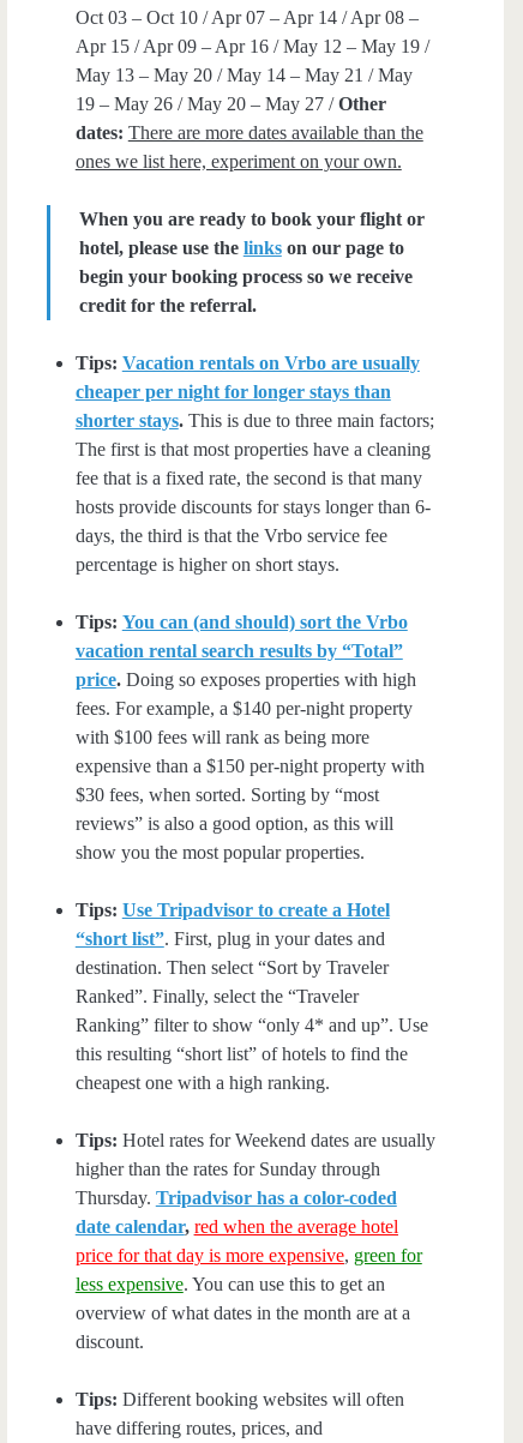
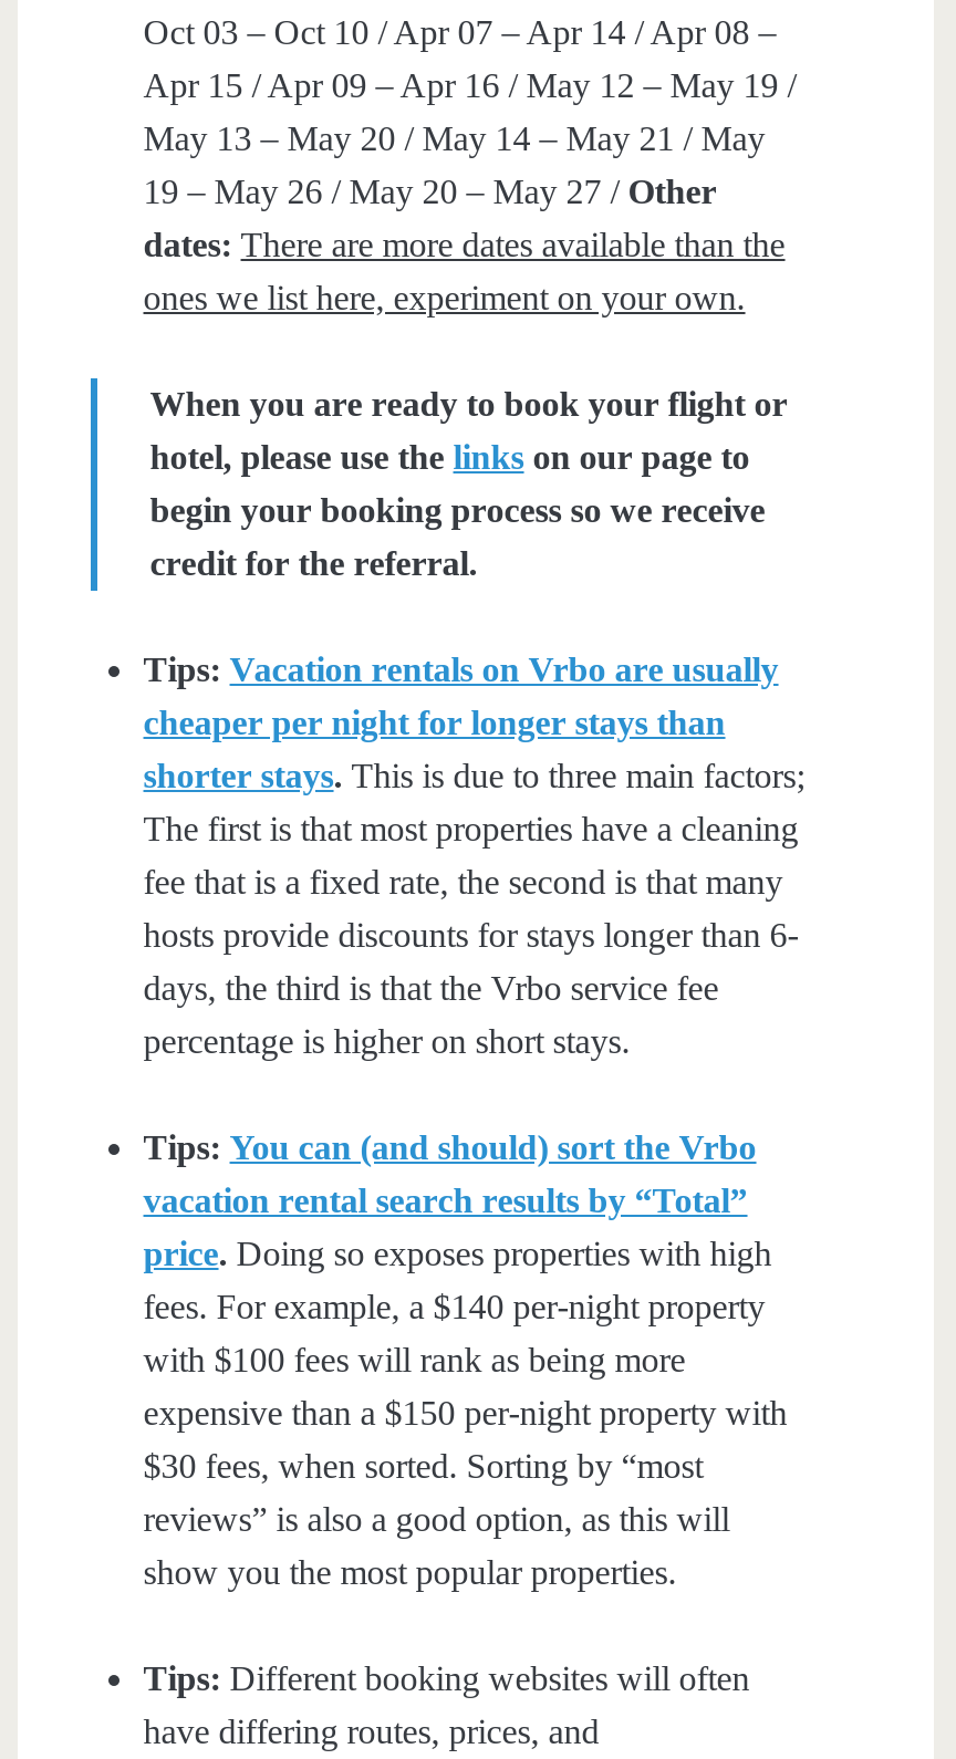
[75,899,435,1352] Tips: Use Tripadvisor to create a Hotel | “short list”. First, plug in your dates and | destination. Then select “Sort by Traveler | Ranked”. Finally, select the “Traveler | Ranking” filter to show “only 4* and up”. Use | this resulting “short list” of hotels to find the | cheapest one with a high ranking. | Tips: Hotel rates for Weekend dates are usually | higher than the rates for Sunday through | Thursday. Tripadvisor has a color-coded | date calendar, red when the average hotel | price for that day is more expensive, green for | less expensive. You can use this to get an | overview of what dates in the month are at a | discount. -> none

